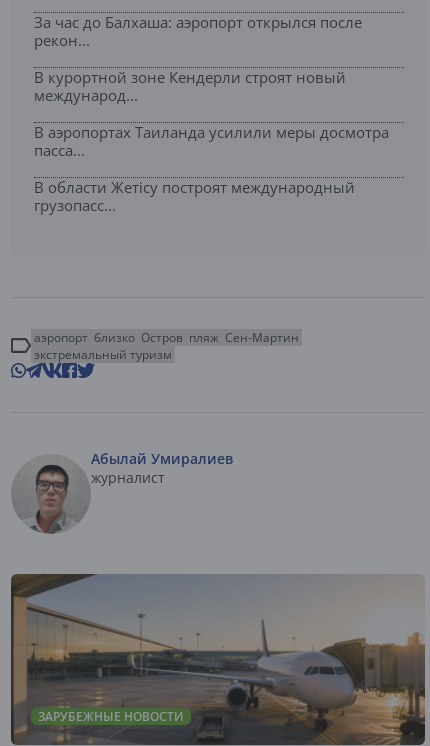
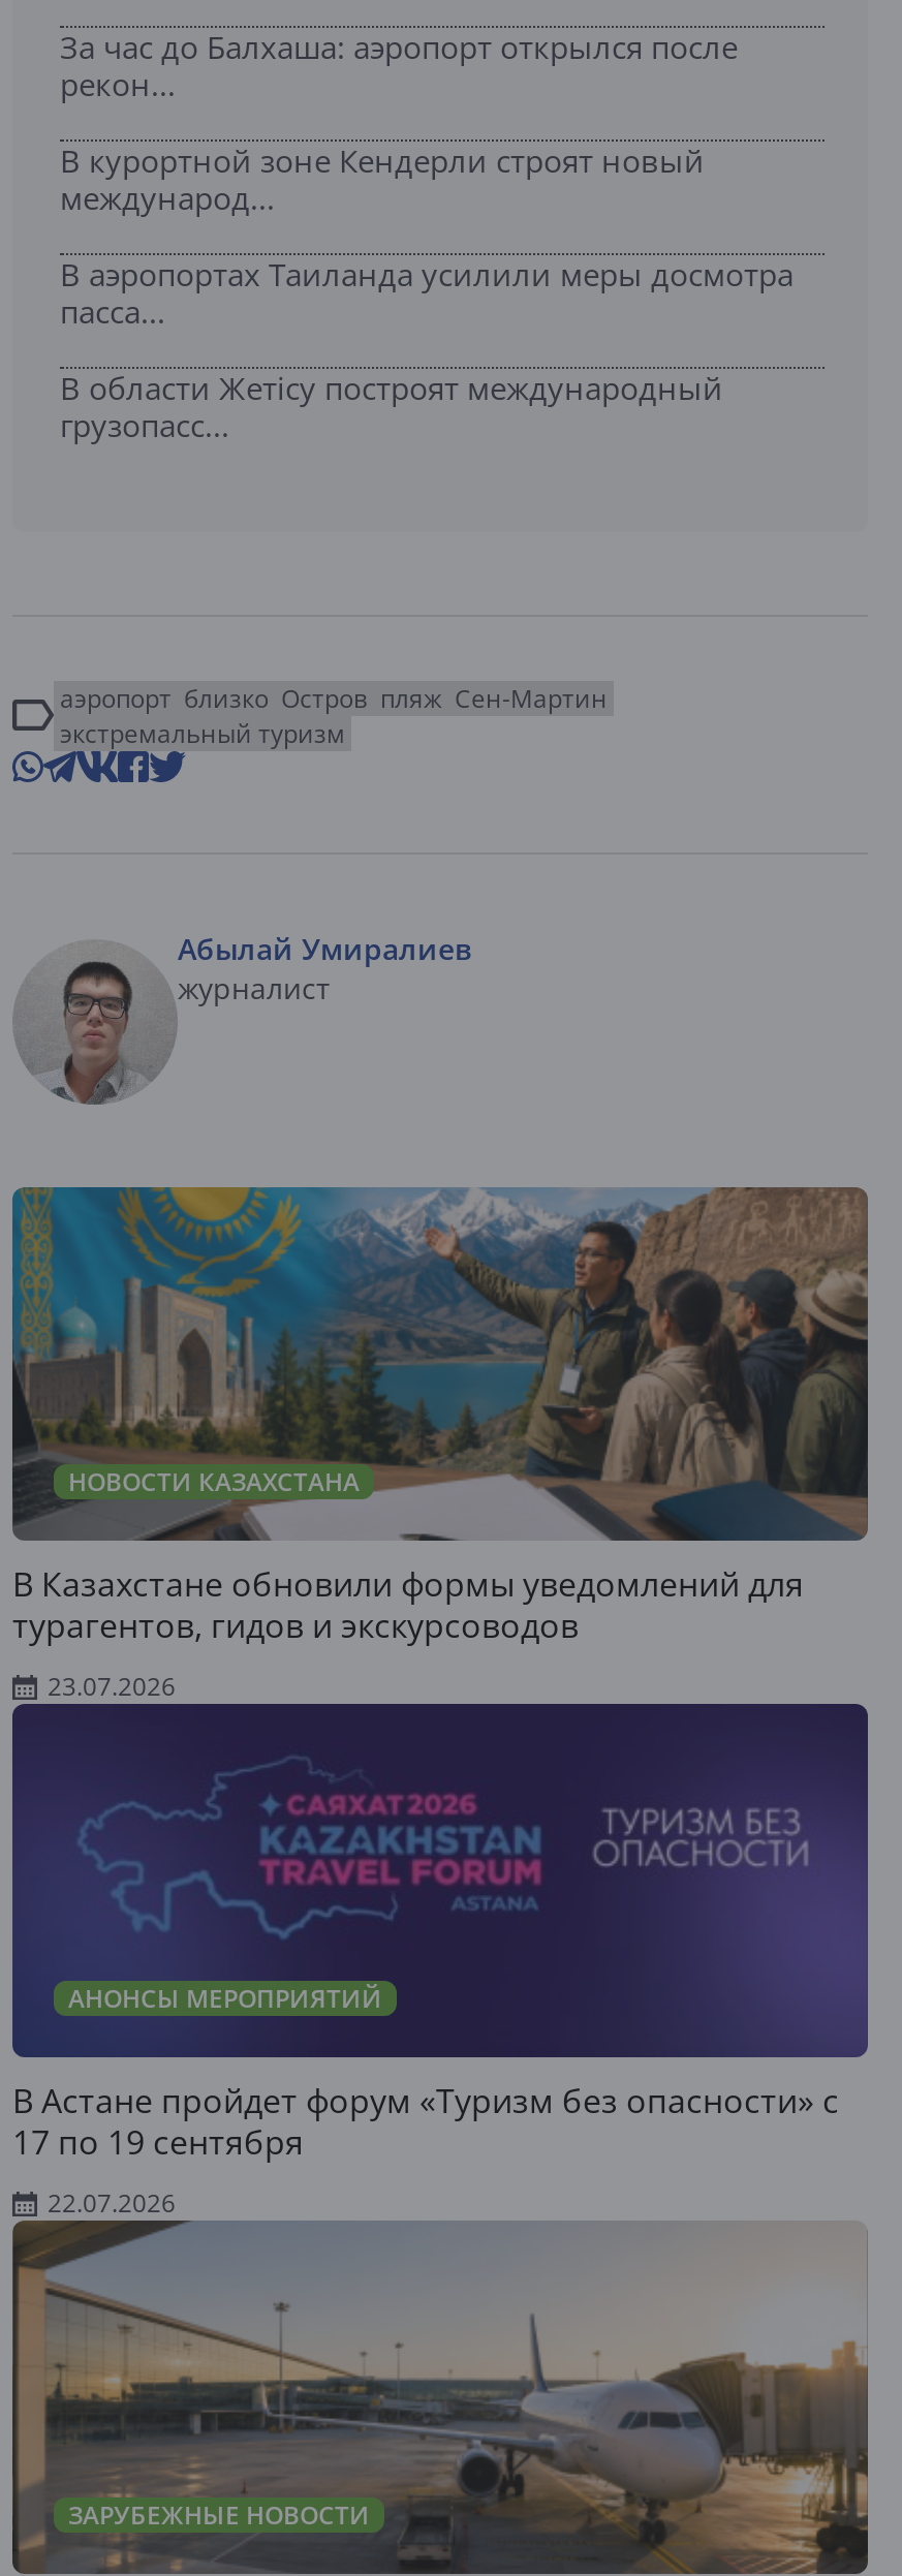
none -> [10,1185,870,1703] [image] | НОВОСТИ КАЗАХСТАНА | В Казахстане обновили формы уведомлений для | турагентов, гидов и экскурсоводов | 23.07.2026
none -> [10,1675,870,2220] [image] | АНОНСЫ МЕРОПРИЯТИЙ | В Астане пройдет форум «Туризм без опасности» с | 17 по 19 сентября | 22.07.2026

